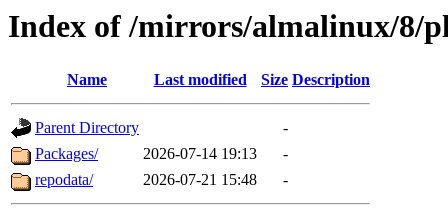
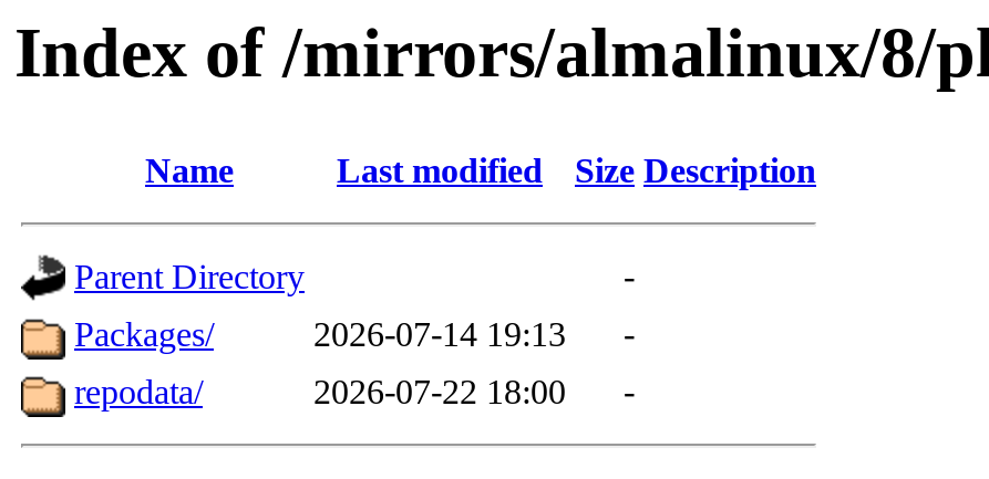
[143,171,257,188] 2026-07-21 15:48 -> [313,374,566,411] 2026-07-22 18:00

